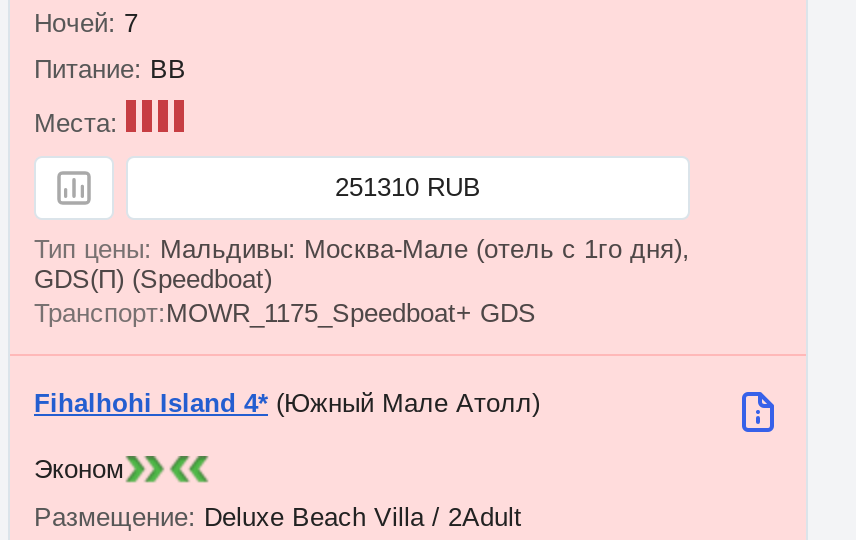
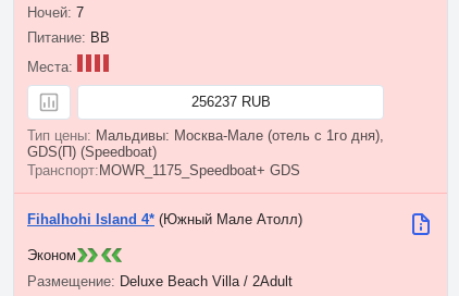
[335,172,481,202] 251310 RUB -> [191,94,270,110] 256237 RUB

